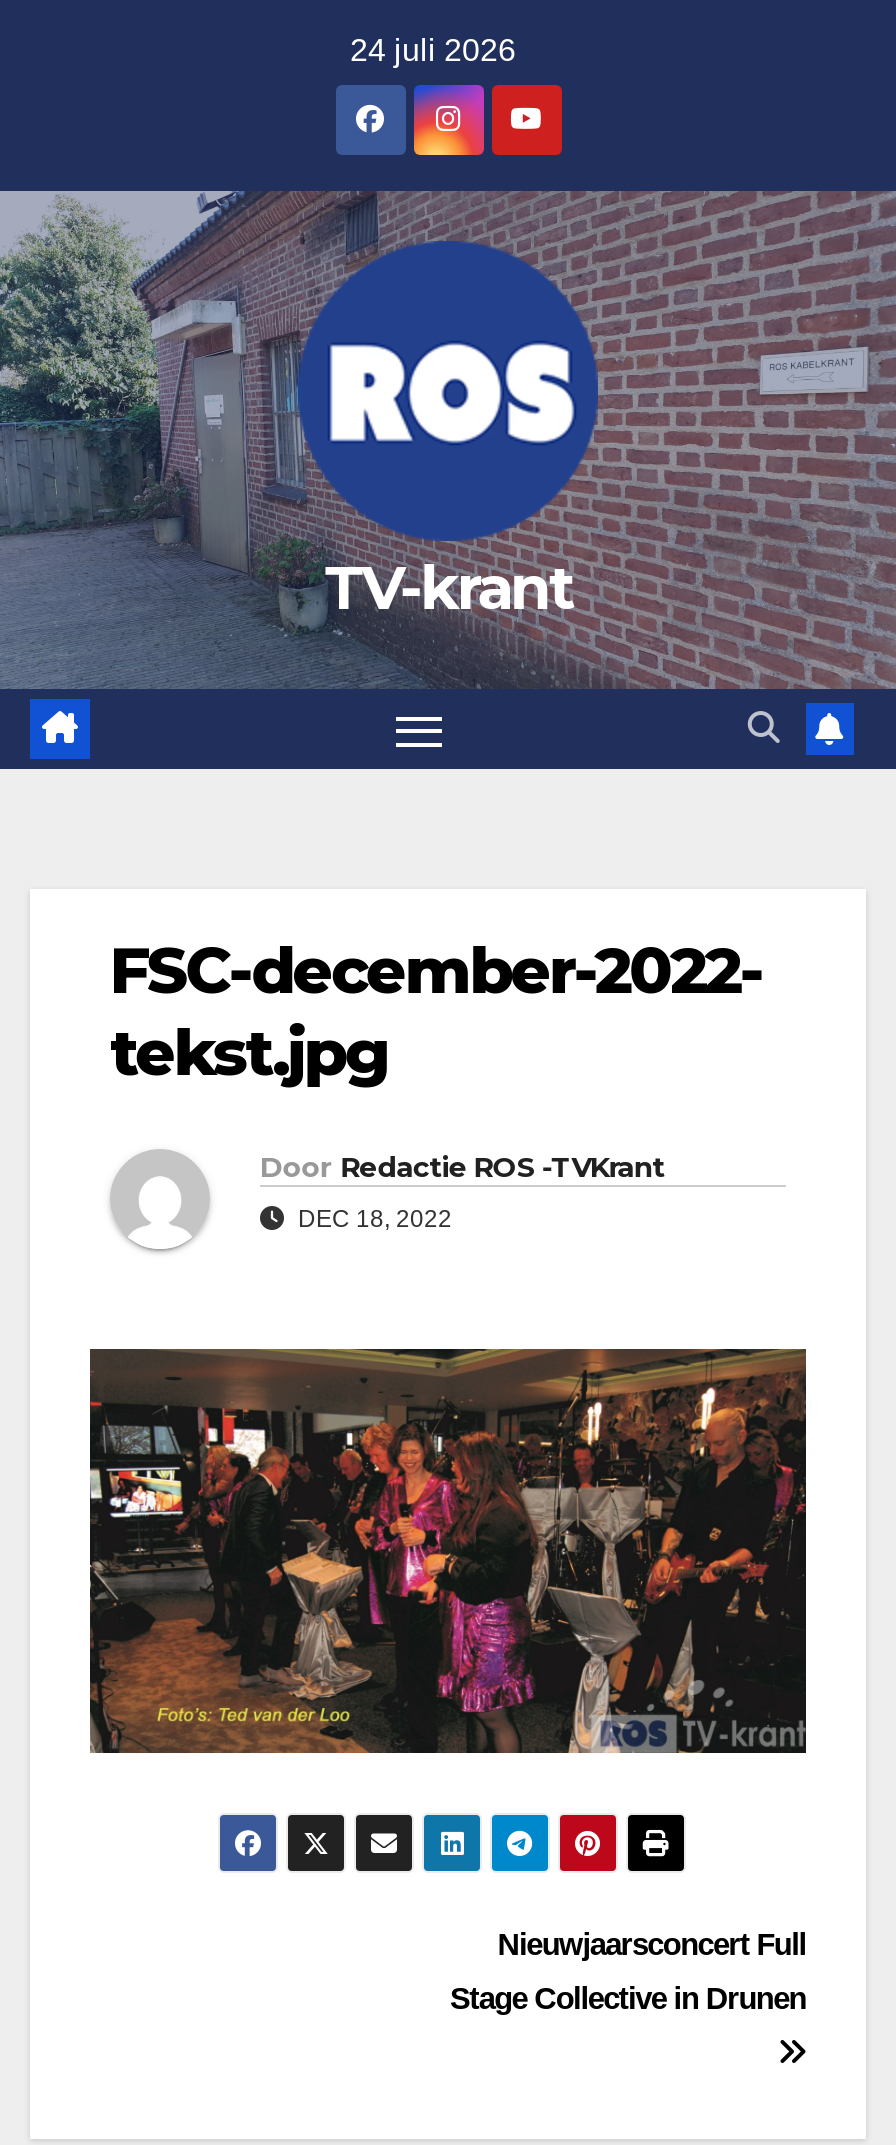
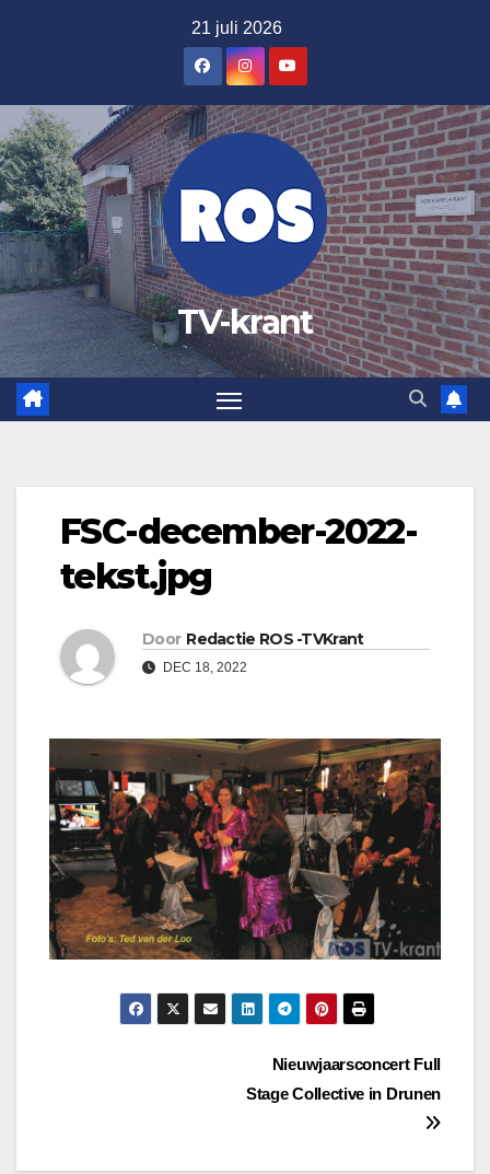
[350,33,516,67] 24 juli 2026 -> [191,19,282,37] 21 juli 2026

